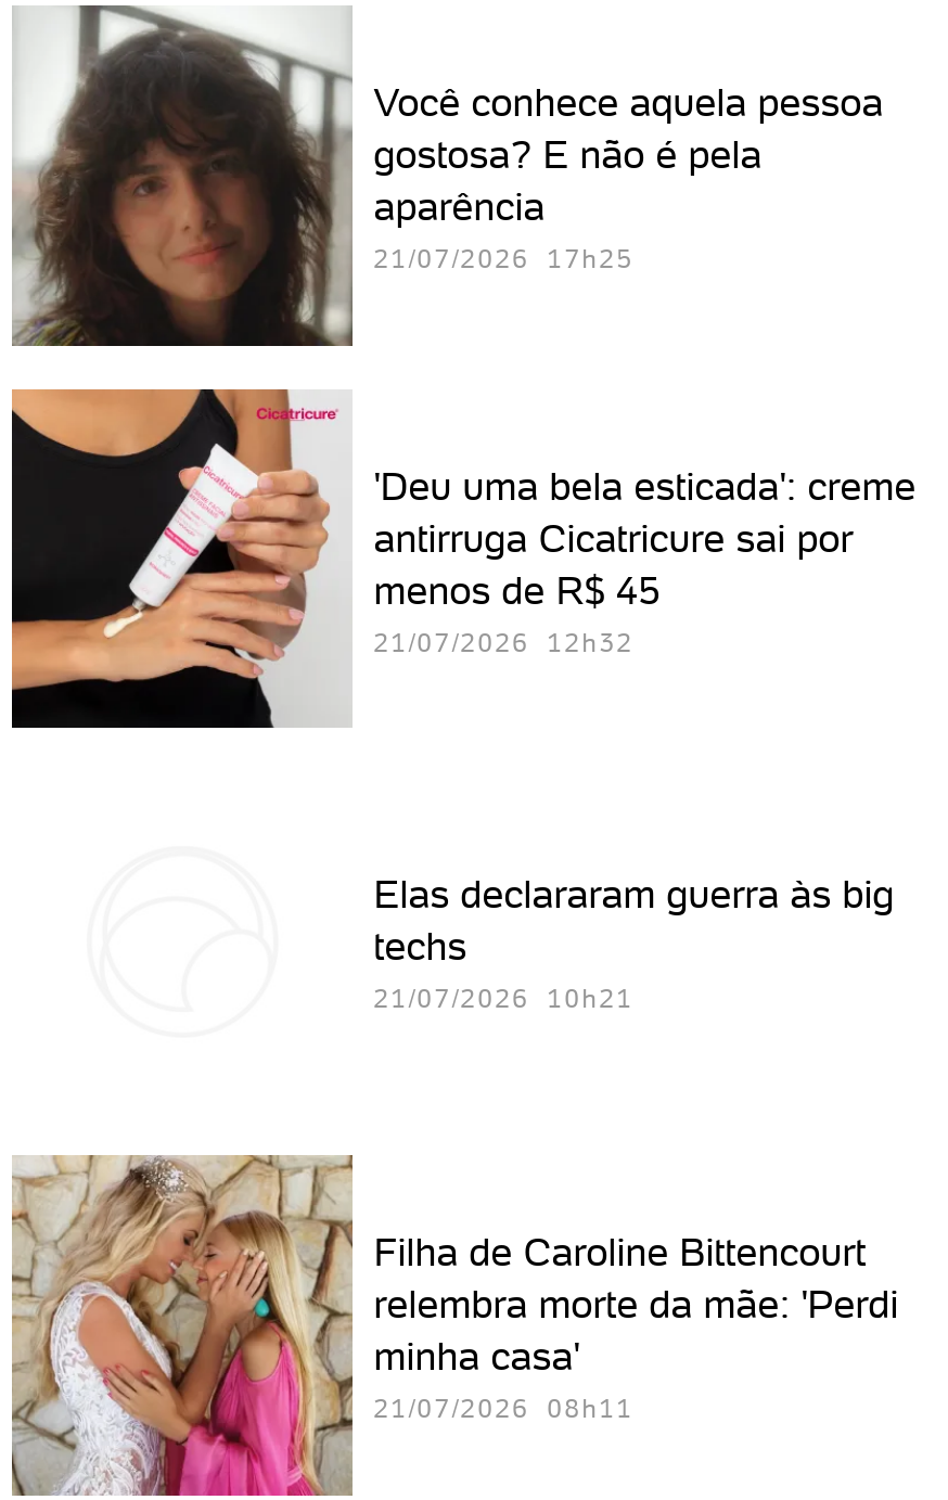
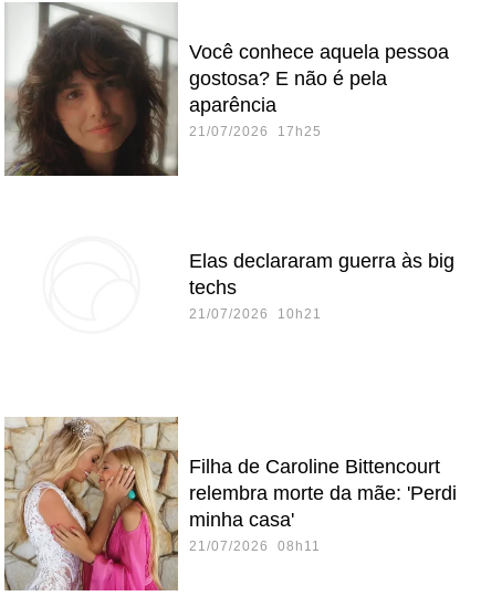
[10,386,916,729] [image] | 'Deu uma bela esticada': creme | antirruga Cicatricure sai por | menos de R$ 45 | 21/07/2026 12h32 -> none
moved [374,871,894,1015] -> [189,250,454,322]: Elas declararam guerra às big | techs | 21/07/2026 10h21

